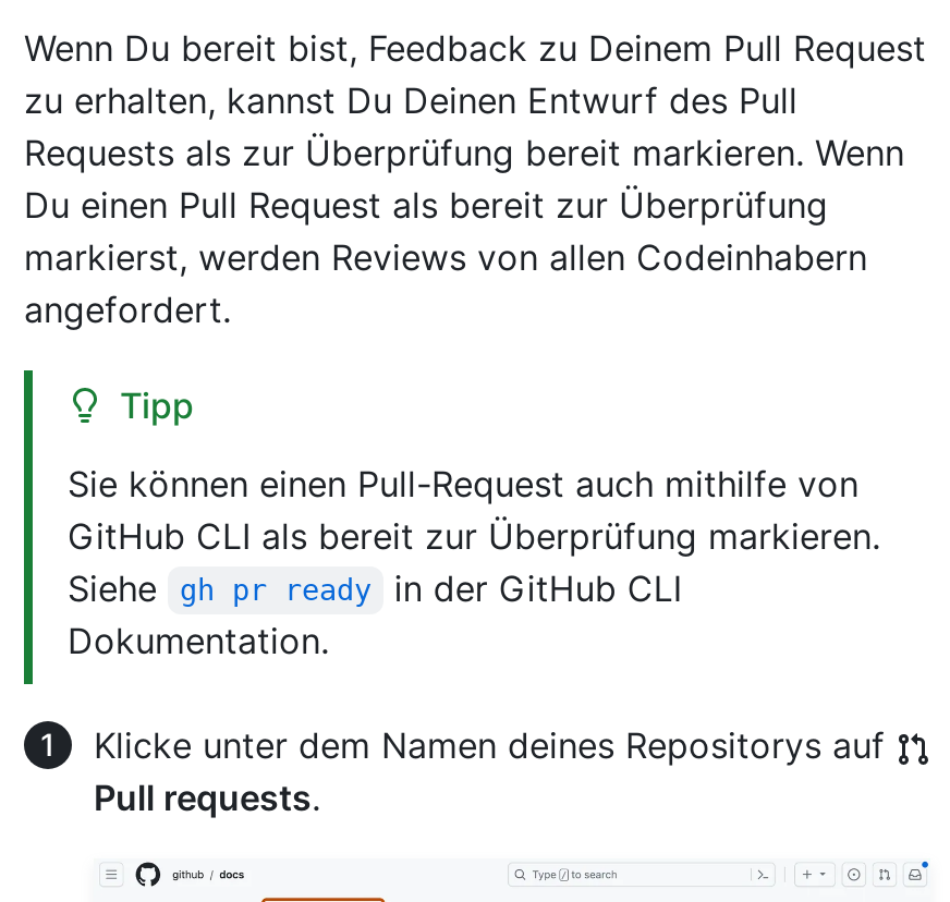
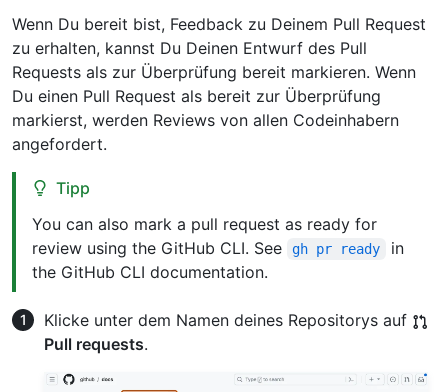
[68,462,880,663] Sie können einen Pull-Request auch mithilfe von | GitHub CLI als bereit zur Überprüfung markieren. | Siehe gh pr ready in der GitHub CLI | Dokumentation. -> [32,214,409,282] You can also mark a pull request as ready for | review using the GitHub CLI. See gh pr ready in | the GitHub CLI documentation.

